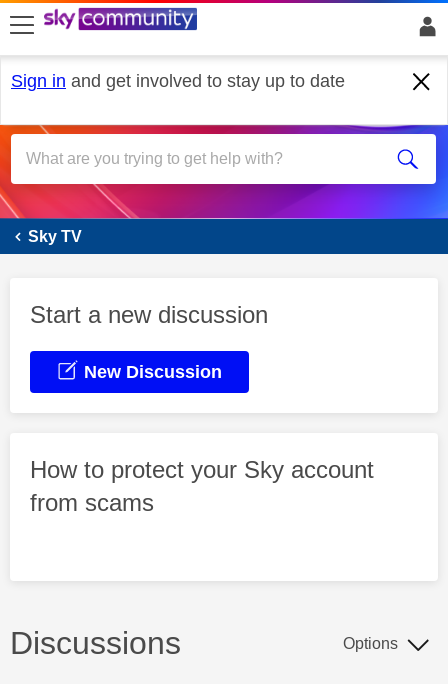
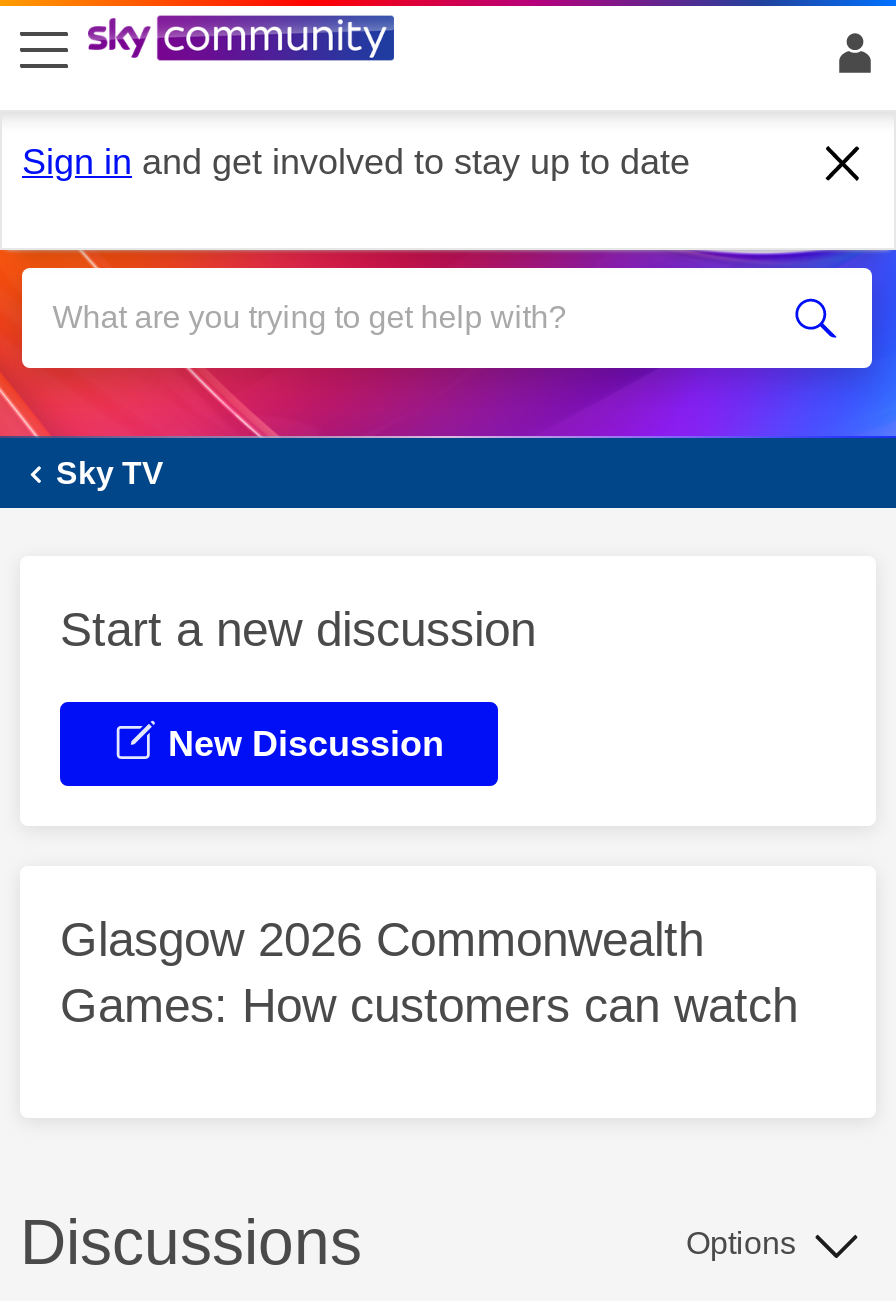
[30,456,374,516] How to protect your Sky account | from scams -> [60,912,798,1032] Glasgow 2026 Commonwealth | Games: How customers can watch

